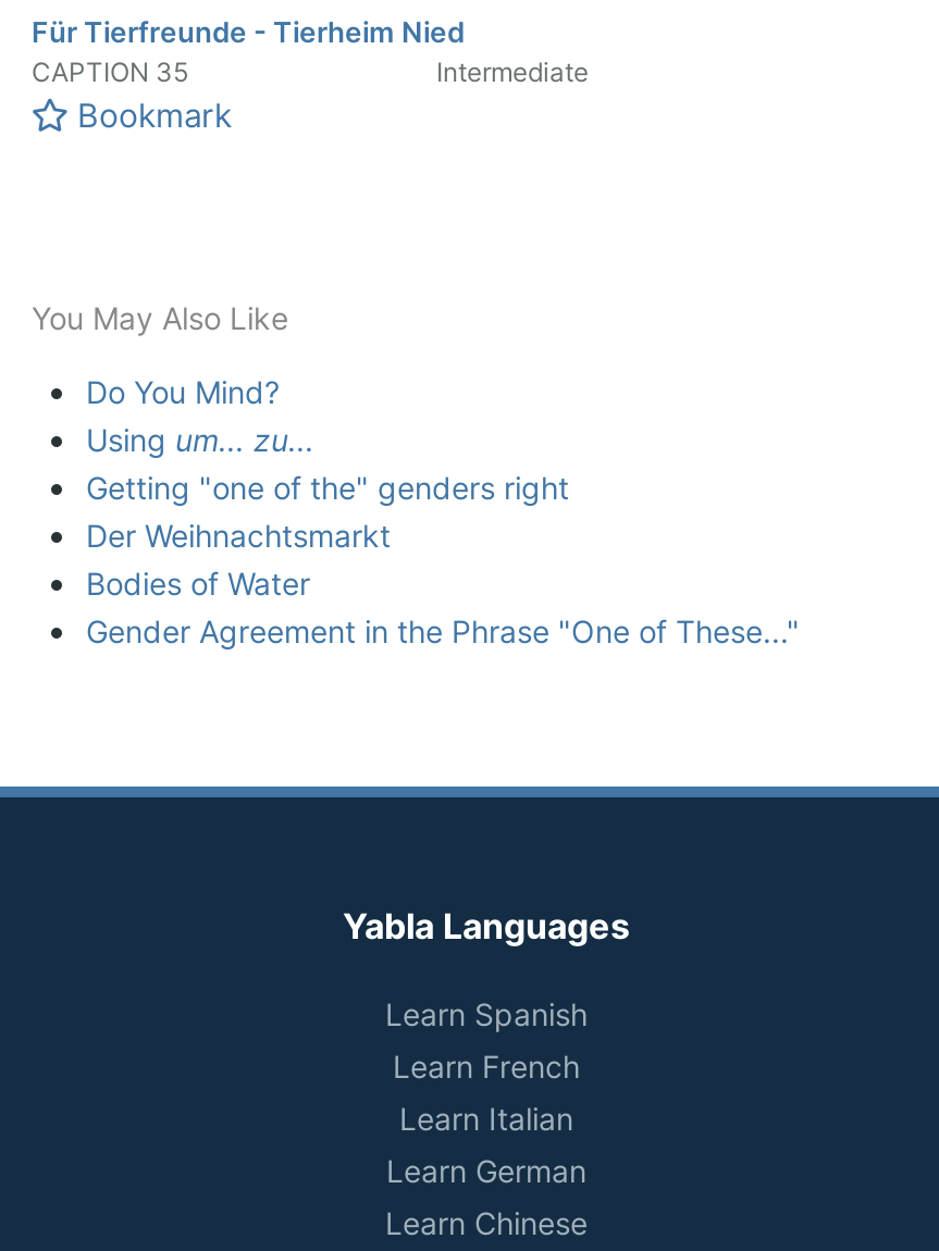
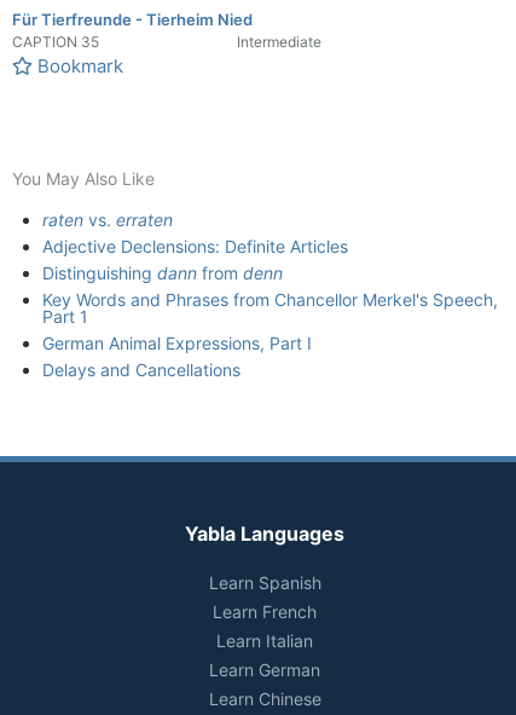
[86,374,800,650] Do You Mind? | Using um... zu... | Getting "one of the" genders right | Der Weihnachtsmarkt | Bodies of Water | Gender Agreement in the Phrase "One of These..." -> [42,210,498,380] raten vs. erraten | Adjective Declensions: Definite Articles | Distinguishing dann from denn | Key Words and Phrases from Chancellor Merkel's Speech, | Part 1 | German Animal Expressions, Part I | Delays and Cancellations

